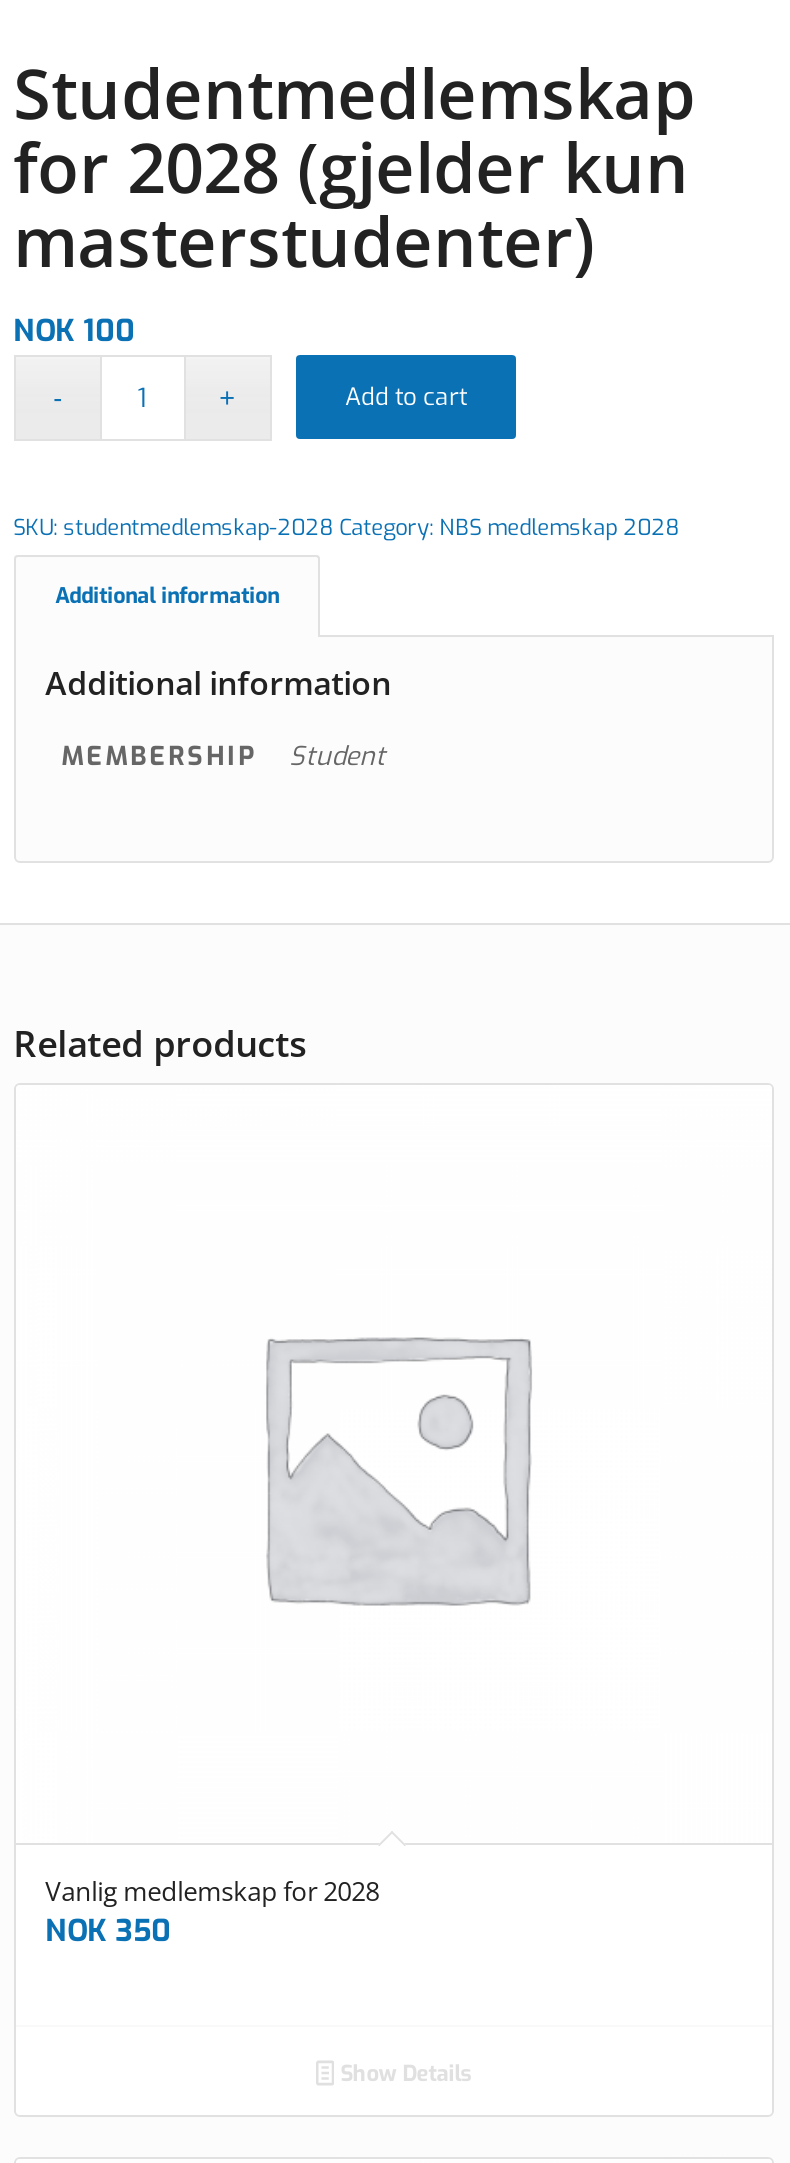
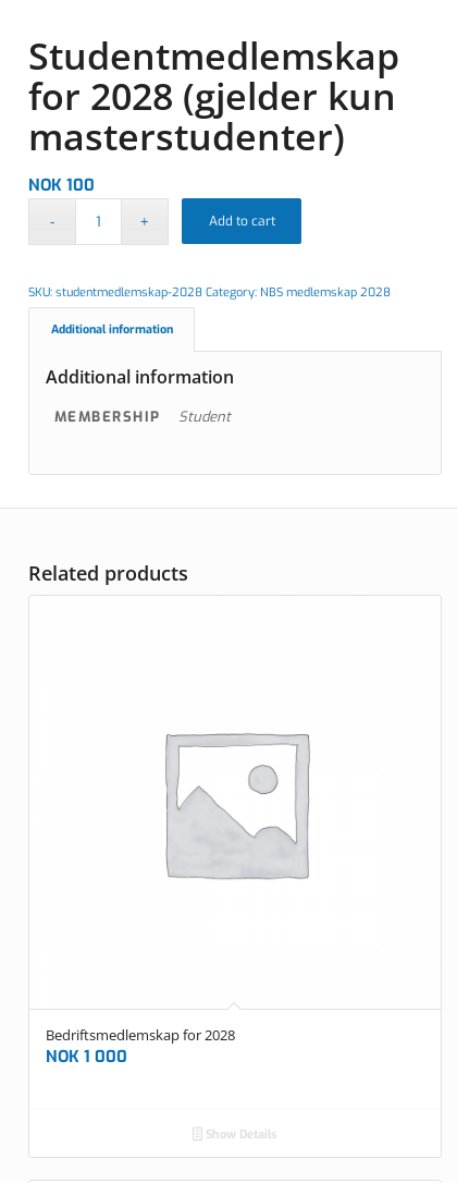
[45,1872,379,1950] Vanlig medlemskap for 2028 | NOK 350 -> [45,1025,235,1067] Bedriftsmedlemskap for 2028 | NOK 1 000

